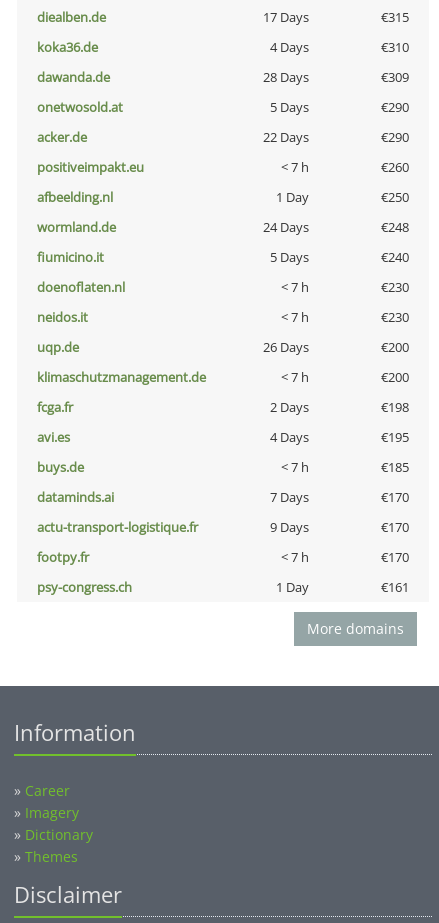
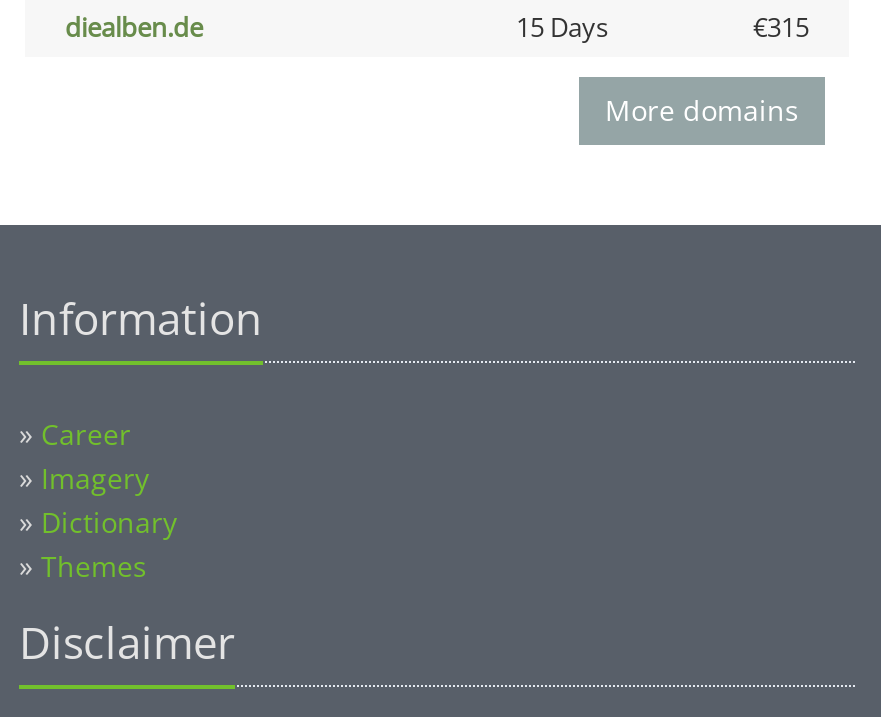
[262,8,308,26] 17 Days -> [516,9,608,45] 15 Days
[37,38,409,596] koka36.de | 4 Days | €310 | dawanda.de | 28 Days | €309 | onetwosold.at | 5 Days | €290 | acker.de | 22 Days | €290 | positiveimpakt.eu | < 7 h | €260 | afbeelding.nl | 1 Day | €250 | wormland.de | 24 Days | €248 | fiumicino.it | 5 Days | €240 | doenoflaten.nl | < 7 h | €230 | neidos.it | < 7 h | €230 | uqp.de | 26 Days | €200 | klimaschutzmanagement.de | < 7 h | €200 | fcga.fr | 2 Days | €198 | avi.es | 4 Days | €195 | buys.de | < 7 h | €185 | dataminds.ai | 7 Days | €170 | actu-transport-logistique.fr | 9 Days | €170 | footpy.fr | < 7 h | €170 | psy-congress.ch | 1 Day | €161 -> none

